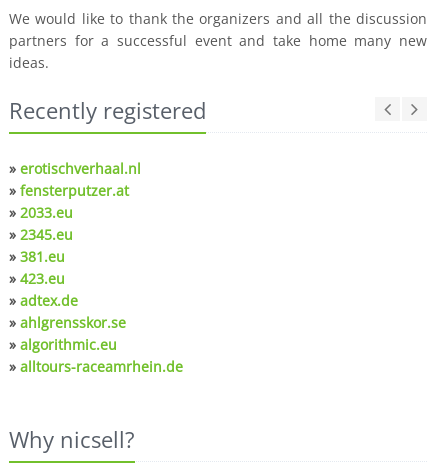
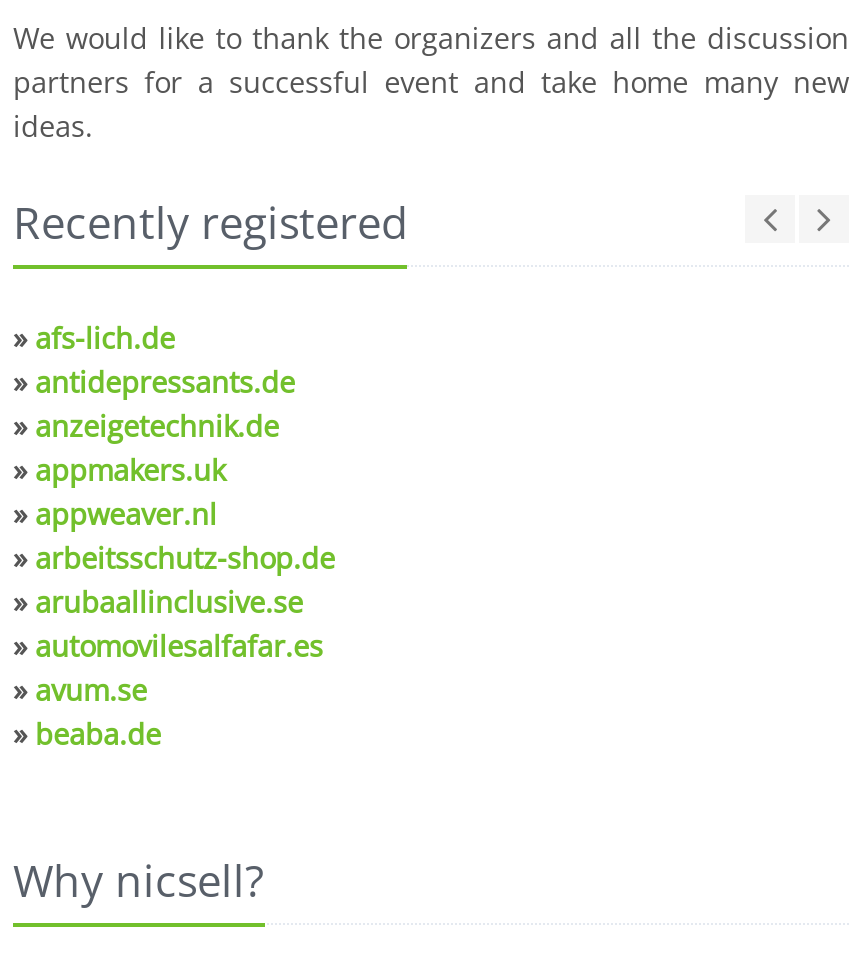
[9,159,183,376] » erotischverhaal.nl | » fensterputzer.at | » 2033.eu | » 2345.eu | » 381.eu | » 423.eu | » adtex.de | » ahlgrensskor.se | » algorithmic.eu | » alltours-raceamrhein.de -> [13,319,335,753] » afs-lich.de | » antidepressants.de | » anzeigetechnik.de | » appmakers.uk | » appweaver.nl | » arbeitsschutz-shop.de | » arubaallinclusive.se | » automovilesalfafar.es | » avum.se | » beaba.de

